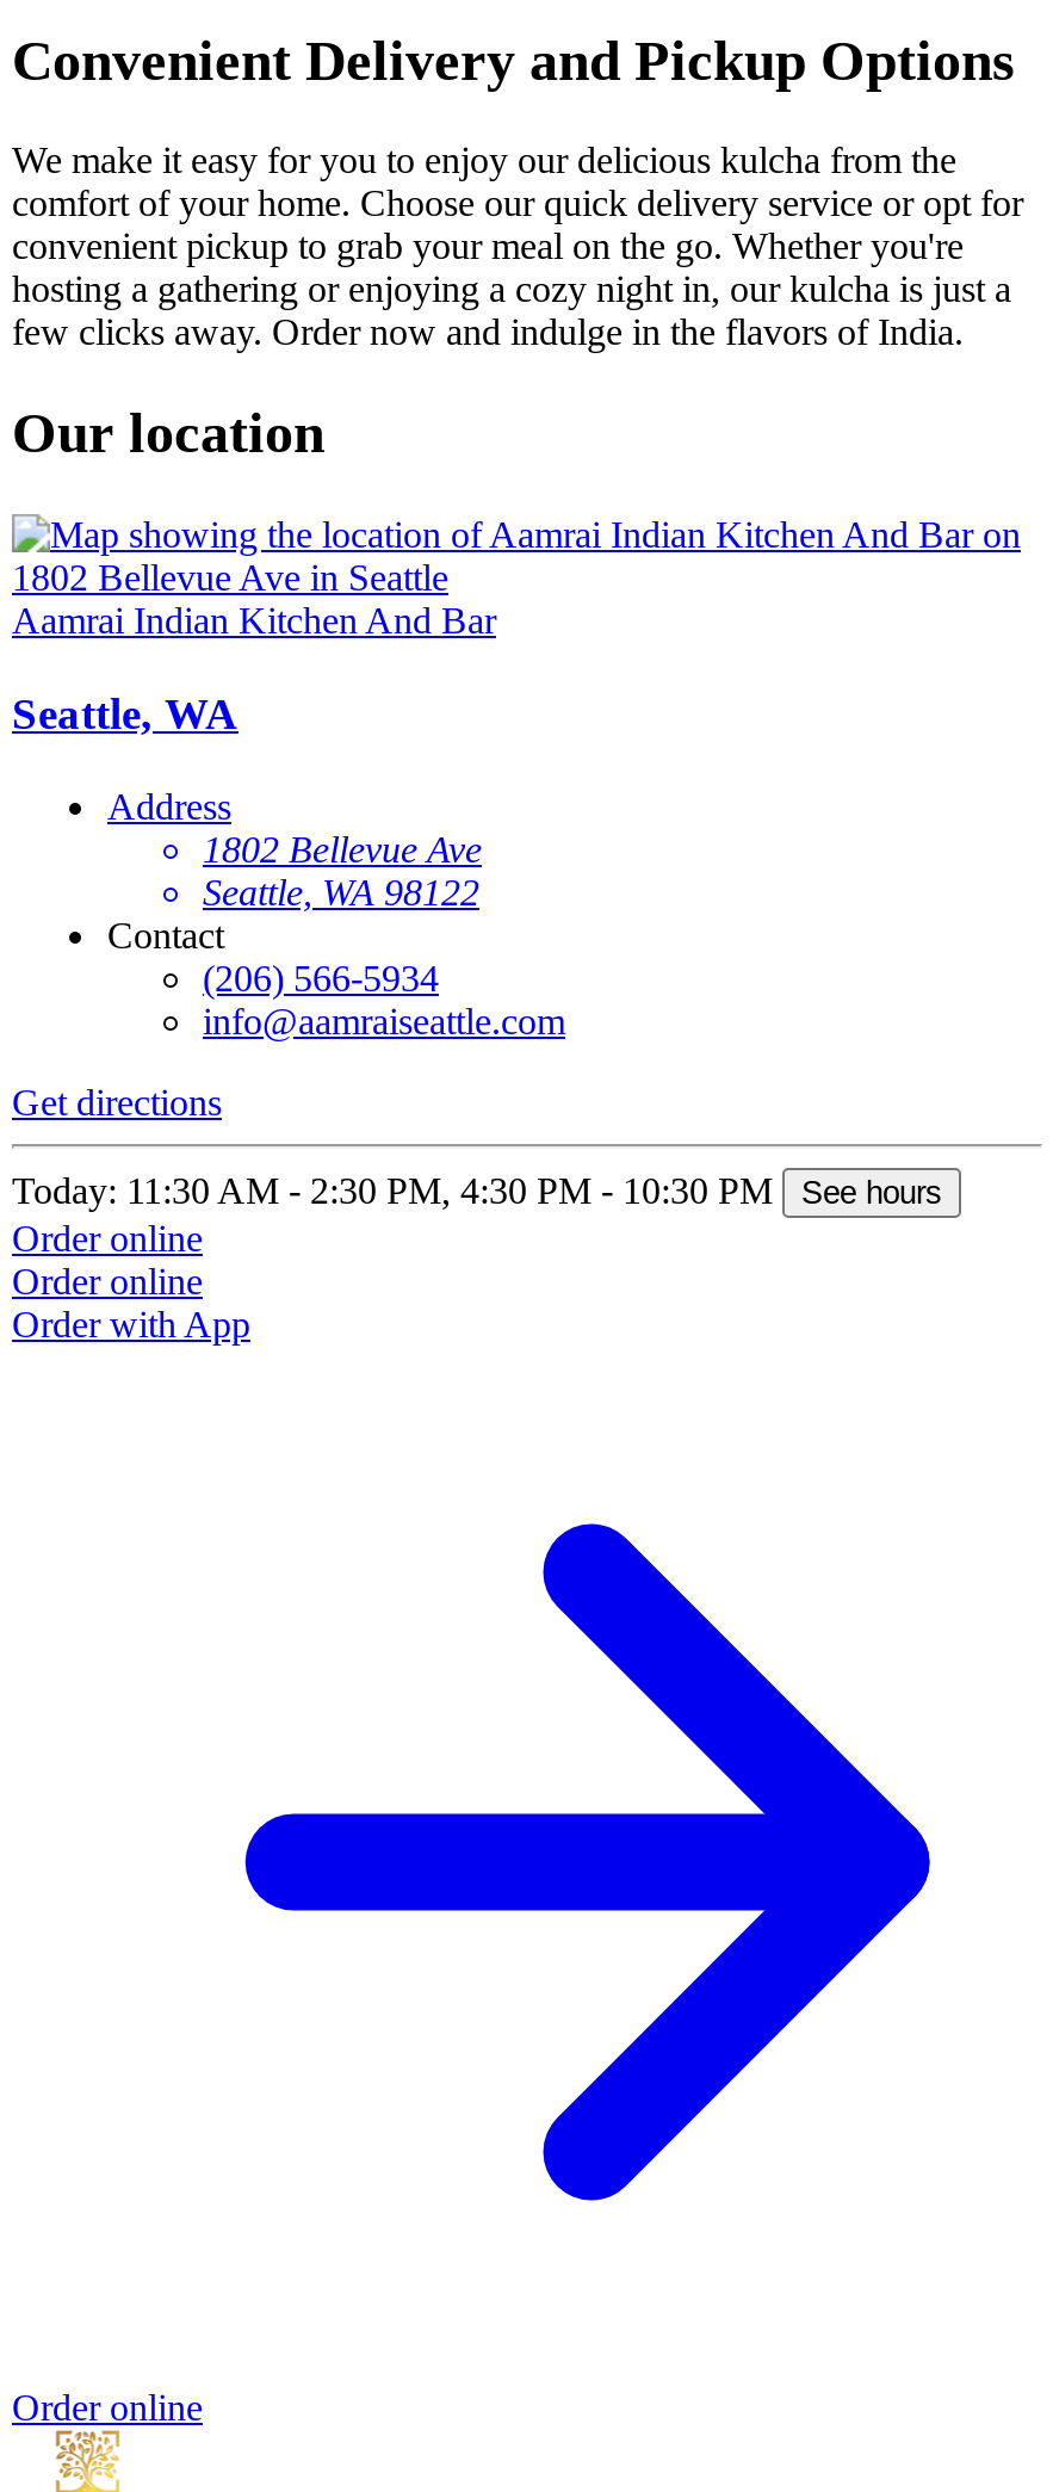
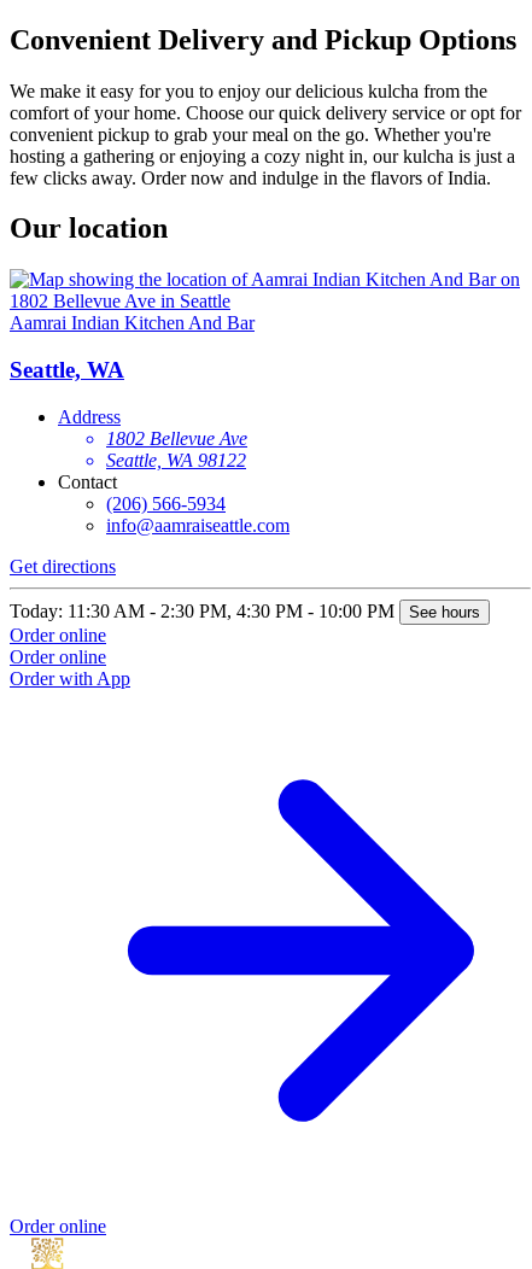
[12,1170,773,1210] Today: 11:30 AM - 2:30 PM, 4:30 PM - 10:30 PM -> [10,600,394,621] Today: 11:30 AM - 2:30 PM, 4:30 PM - 10:00 PM

